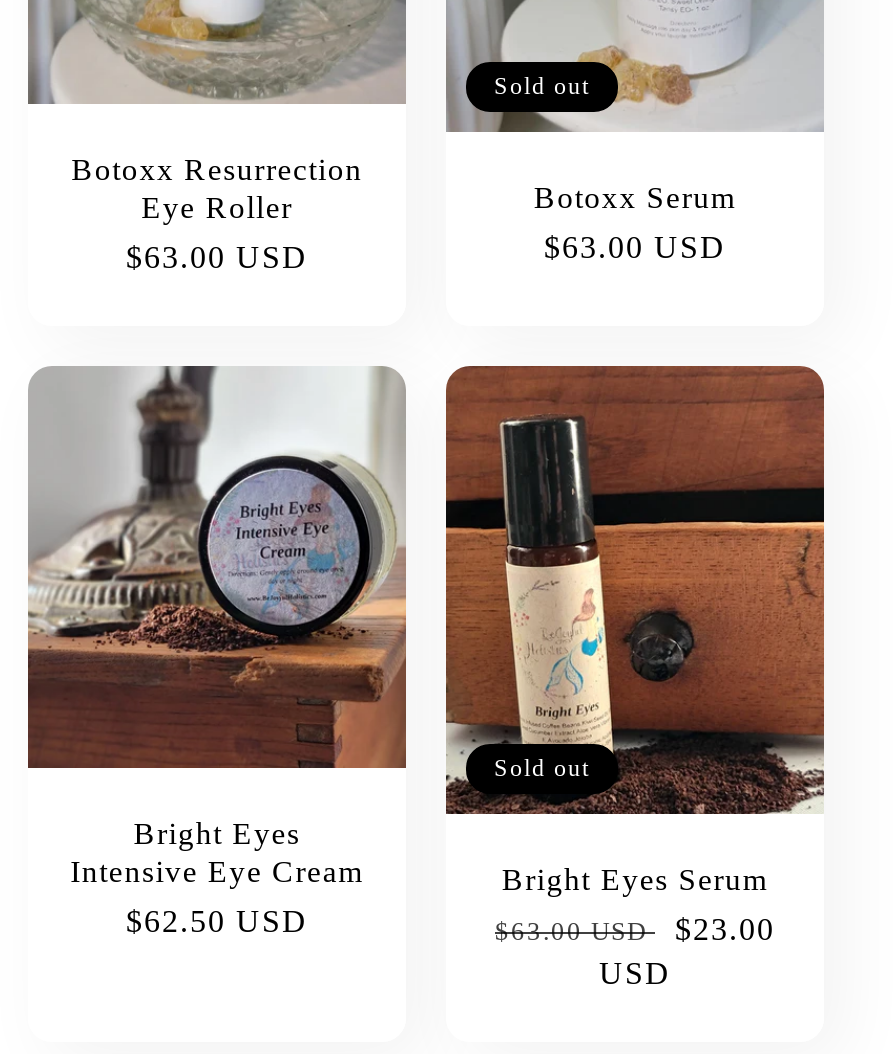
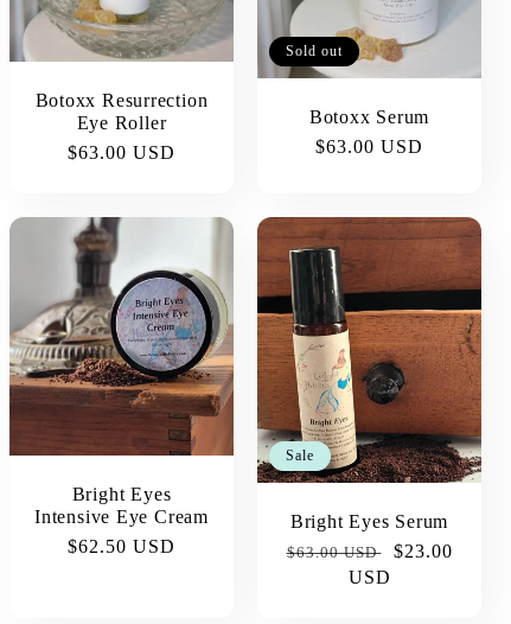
[494,755,590,783] Sold out -> [286,448,314,464] Sale

